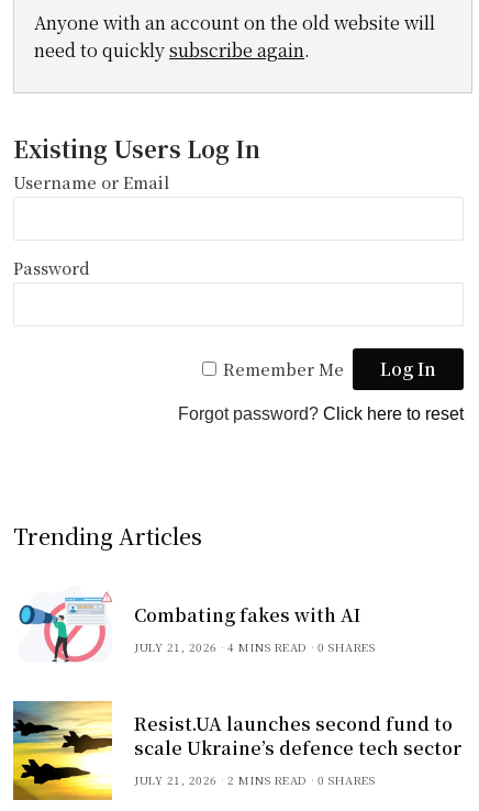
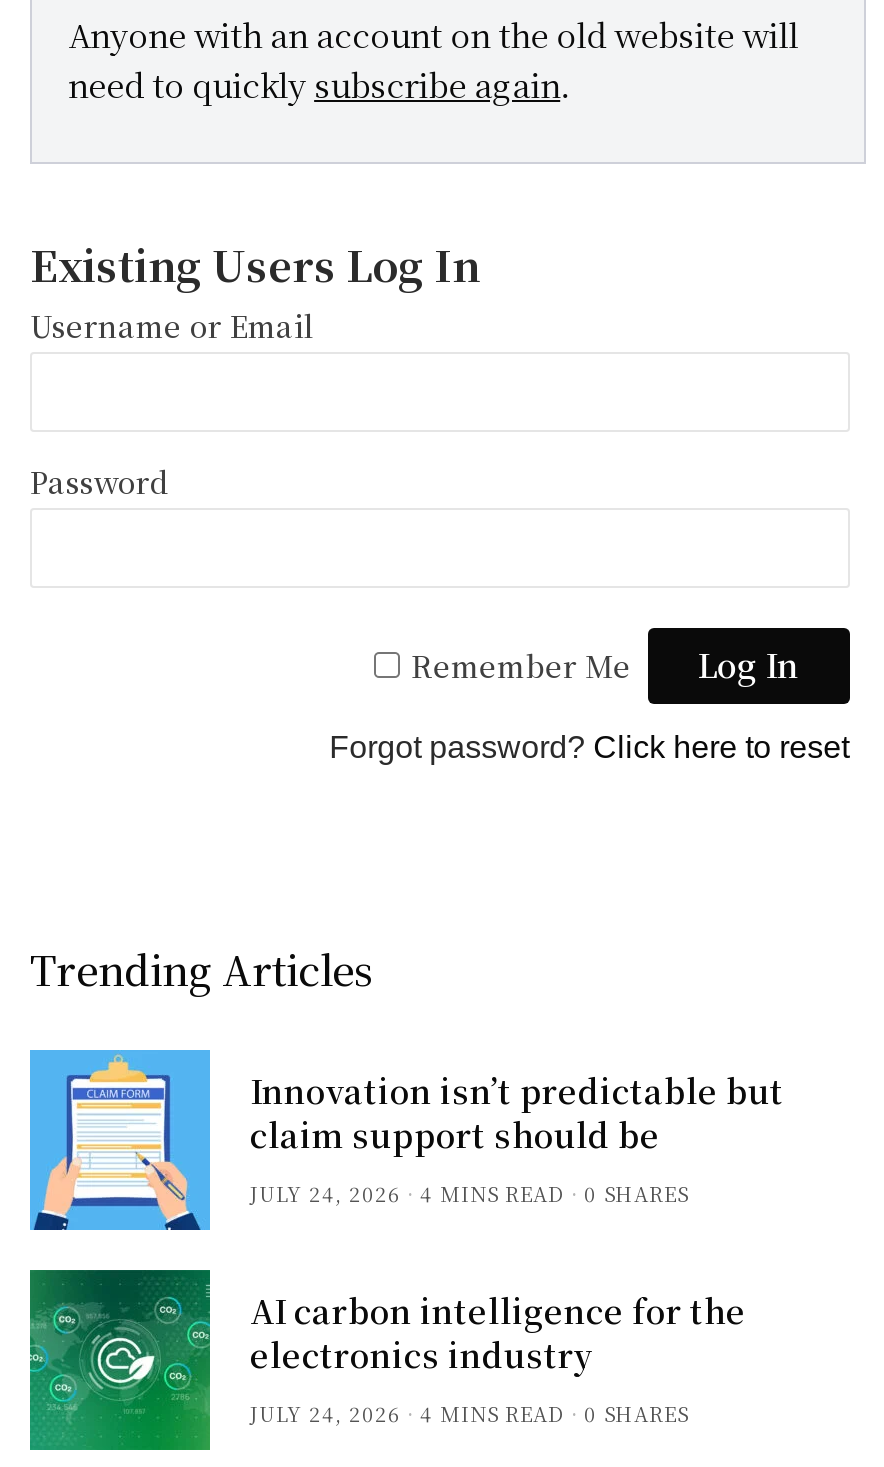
[13,580,360,667] [image] | Combating fakes with AI | JULY 21, 2026 -> [28,1048,784,1232] [image] | Innovation isn’t predictable but | claim support should be | JULY 24, 2026
[12,700,461,801] [image] | Resist.UA launches second fund to | scale Ukraine’s defence tech sector | JULY 21, 2026 | 2 MINS READ -> [28,1268,746,1452] [image] | AI carbon intelligence for the | electronics industry | JULY 24, 2026 | 4 MINS READ

